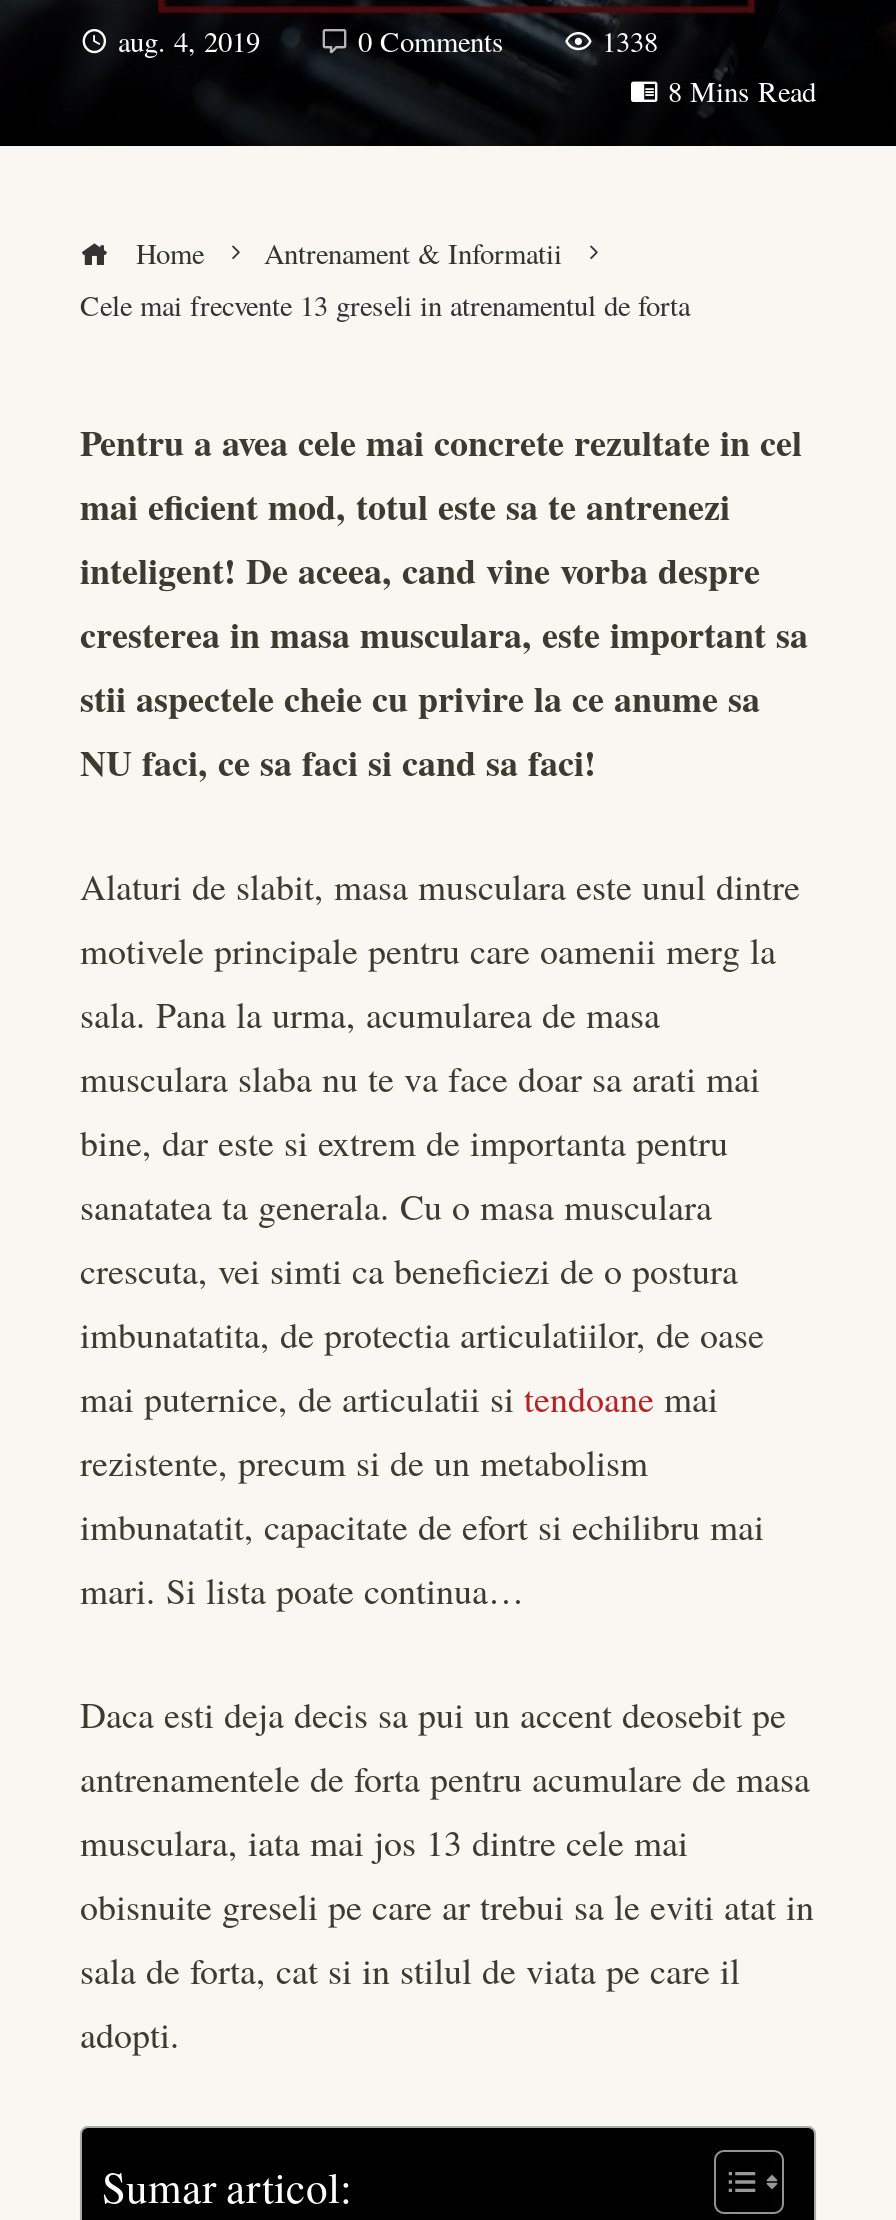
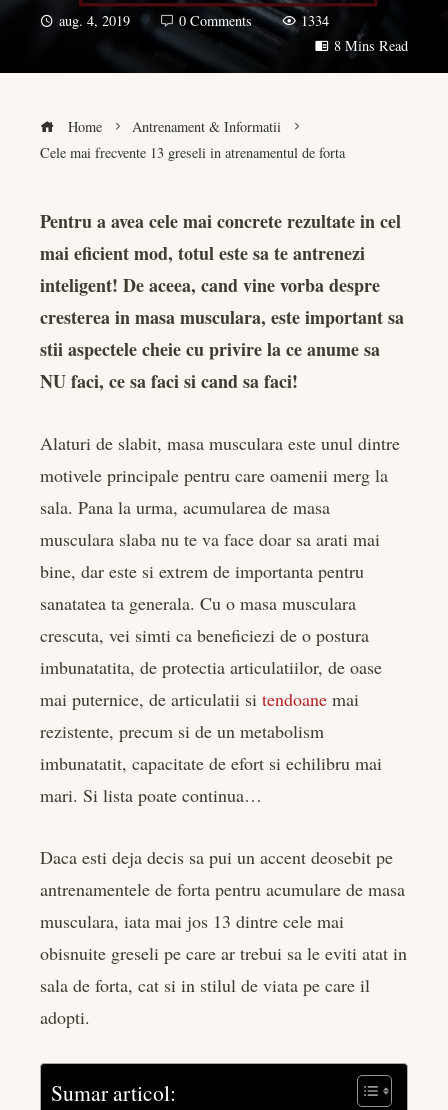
[602,22,658,60] 1338 -> [301,11,329,30] 1334

